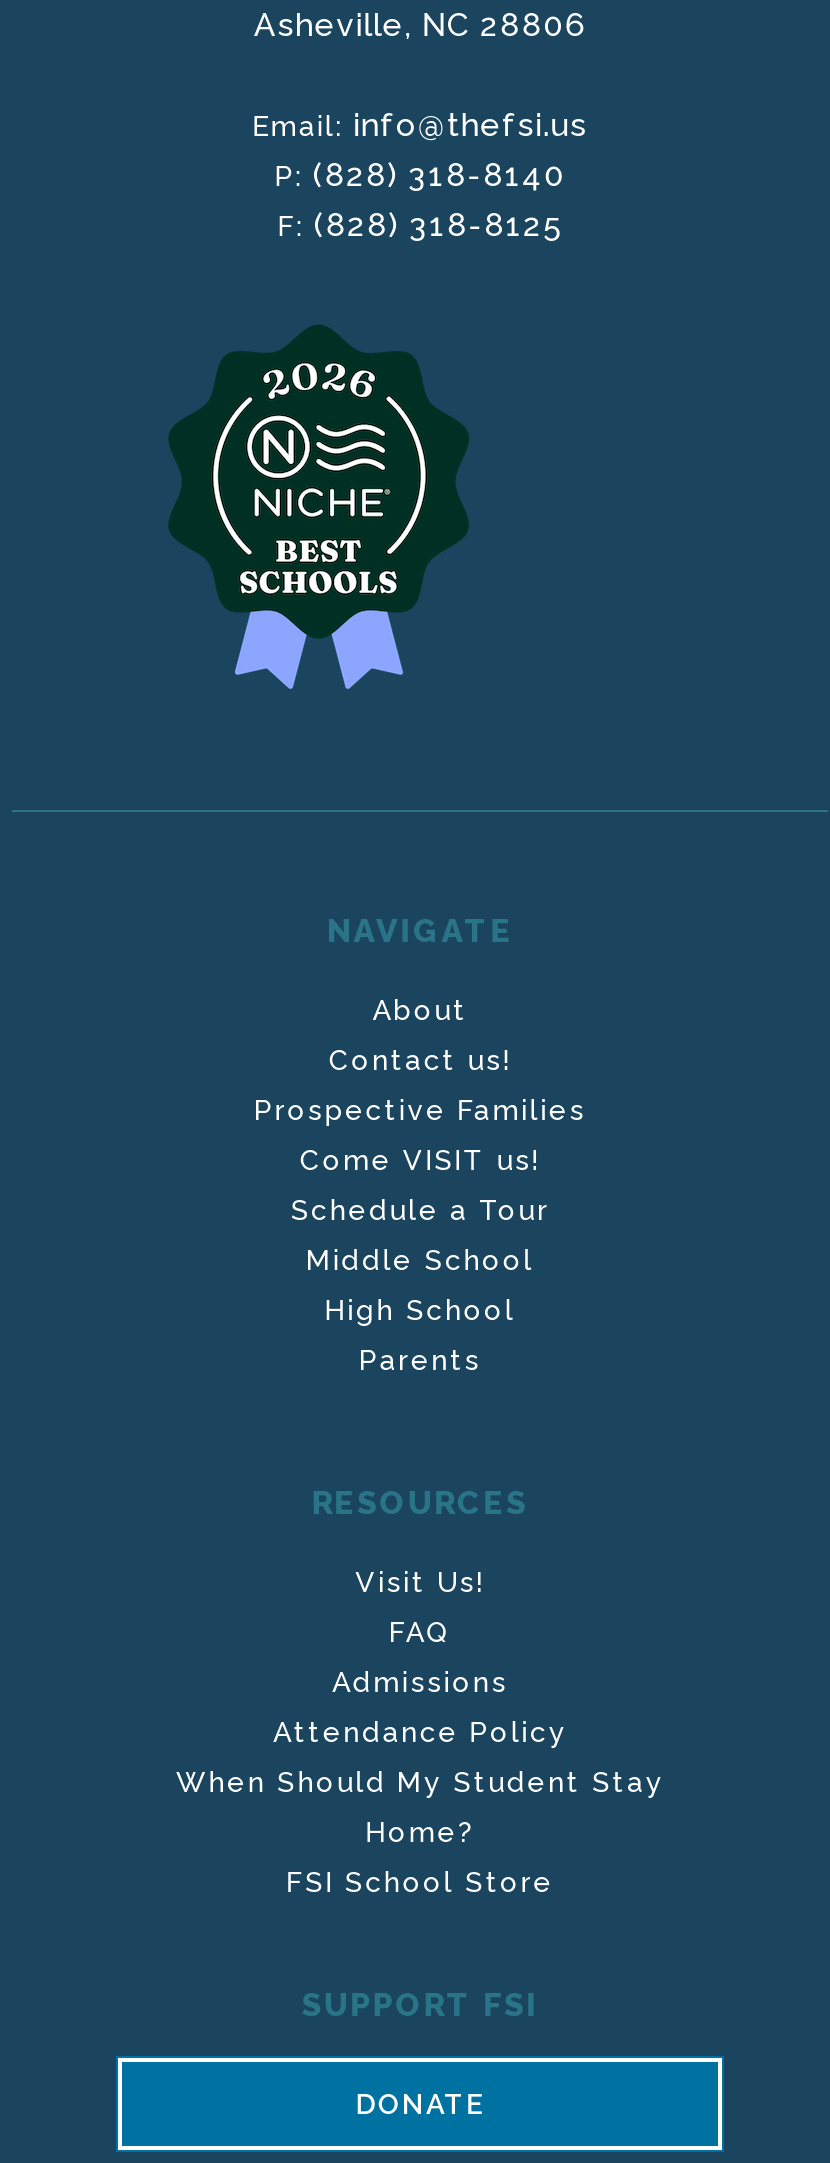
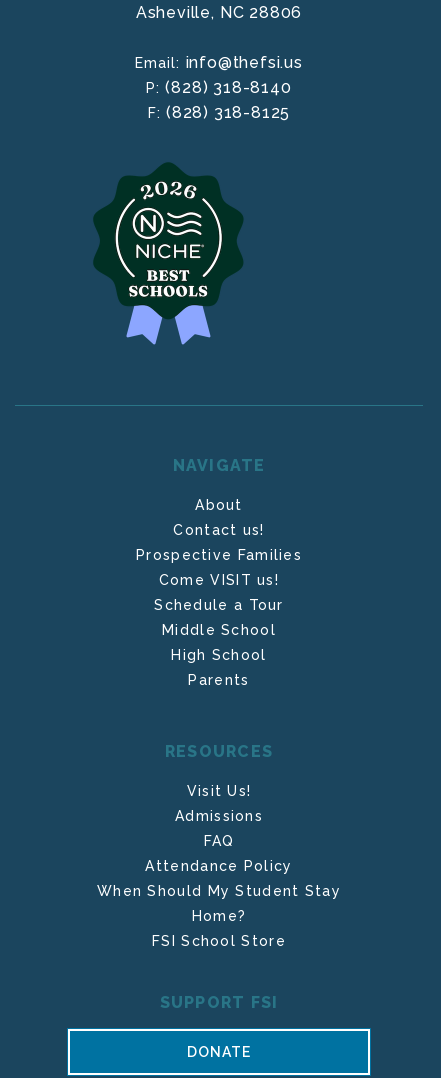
moved [389,1617,451,1649] -> [203,833,234,849]: FAQ
moved [332,1667,508,1699] -> [175,808,263,824]: Admissions

